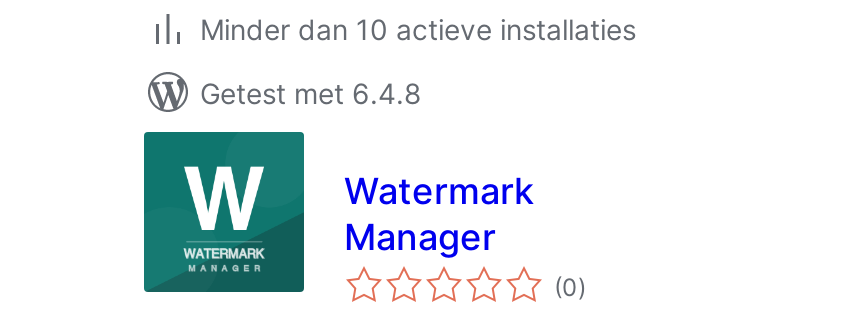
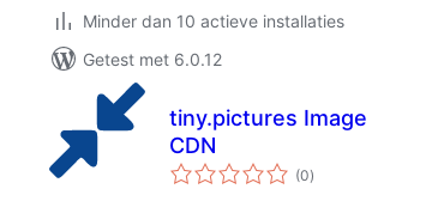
[200,76,422,110] Getest met 6.4.8 -> [83,49,222,69] Getest met 6.0.12
[142,130,534,294] [image] | Watermark | Manager -> [49,83,367,178] [image] | tiny.pictures Image | CDN

